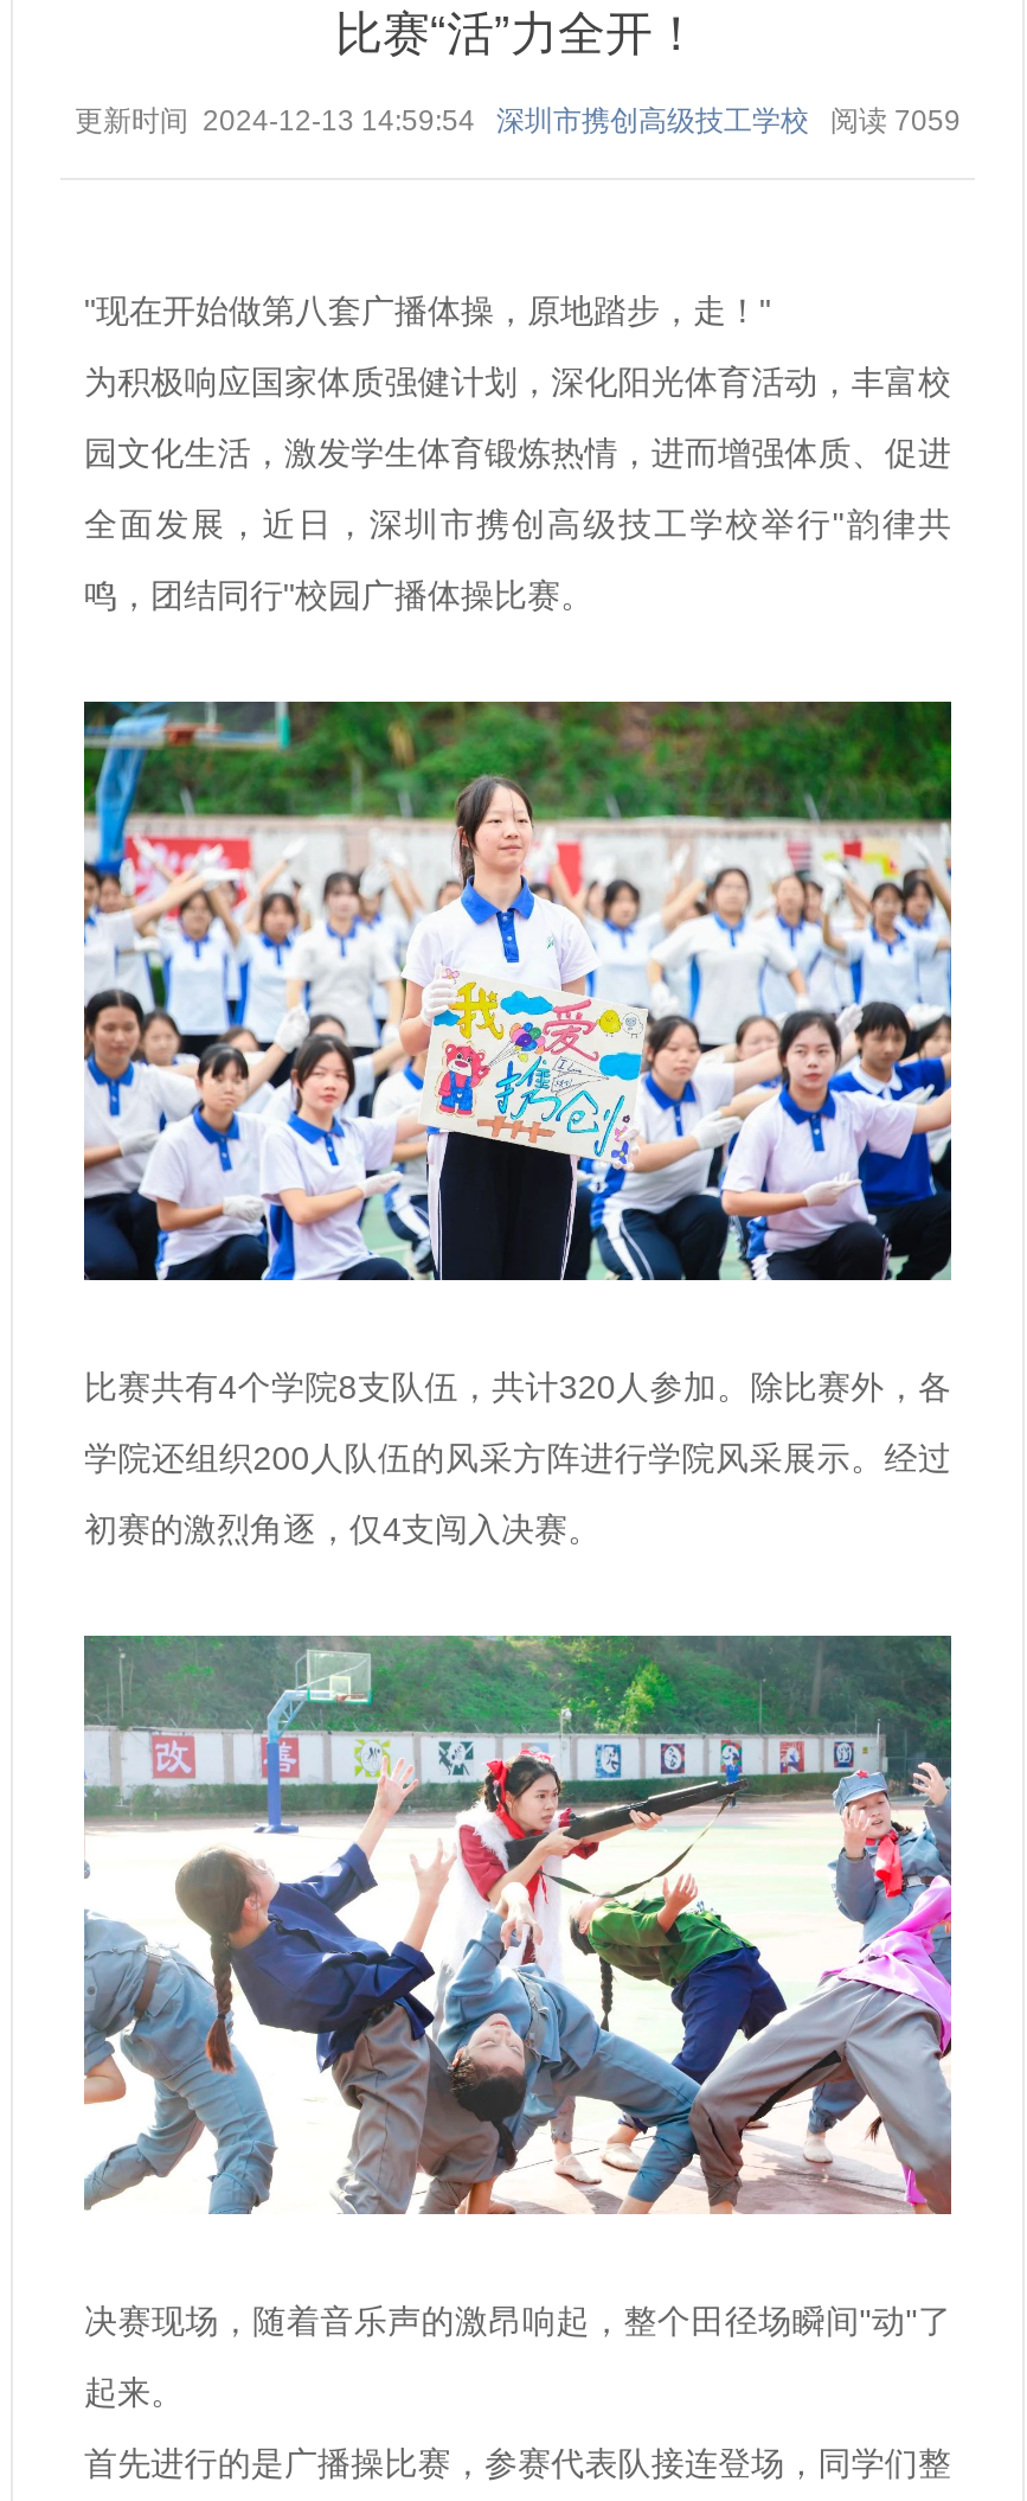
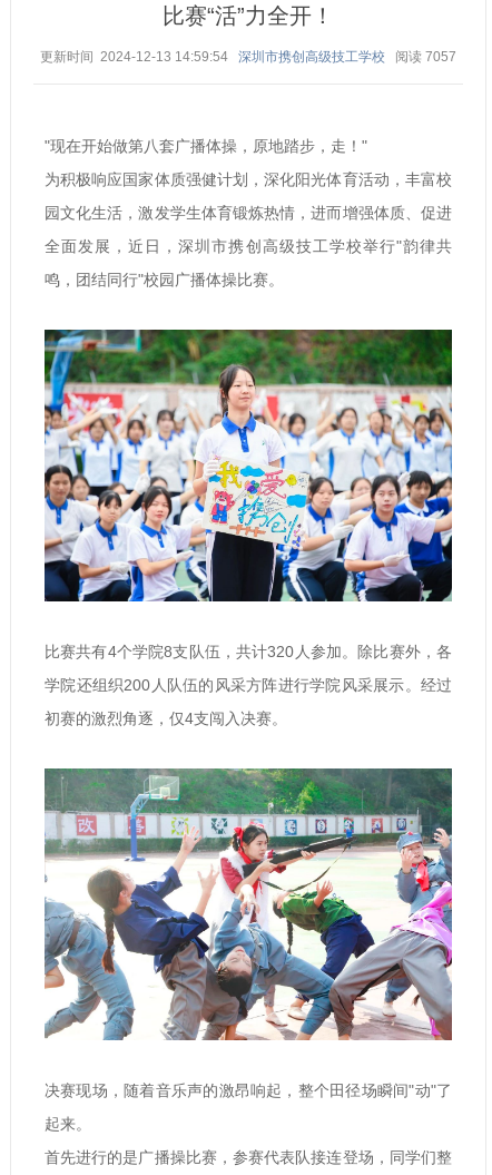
[75,104,961,137] 更新时间 2024-12-13 14:59:54 深圳市携创高级技工学校 阅读7059 -> [40,49,456,65] 更新时间 2024-12-13 14:59:54 深圳市携创高级技工学校 阅读7057

